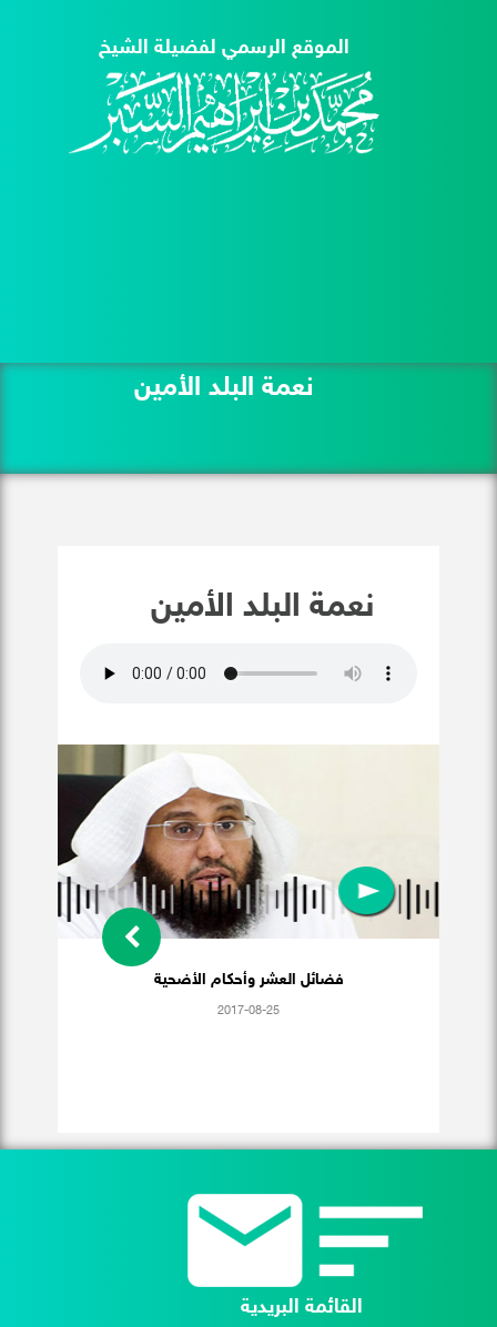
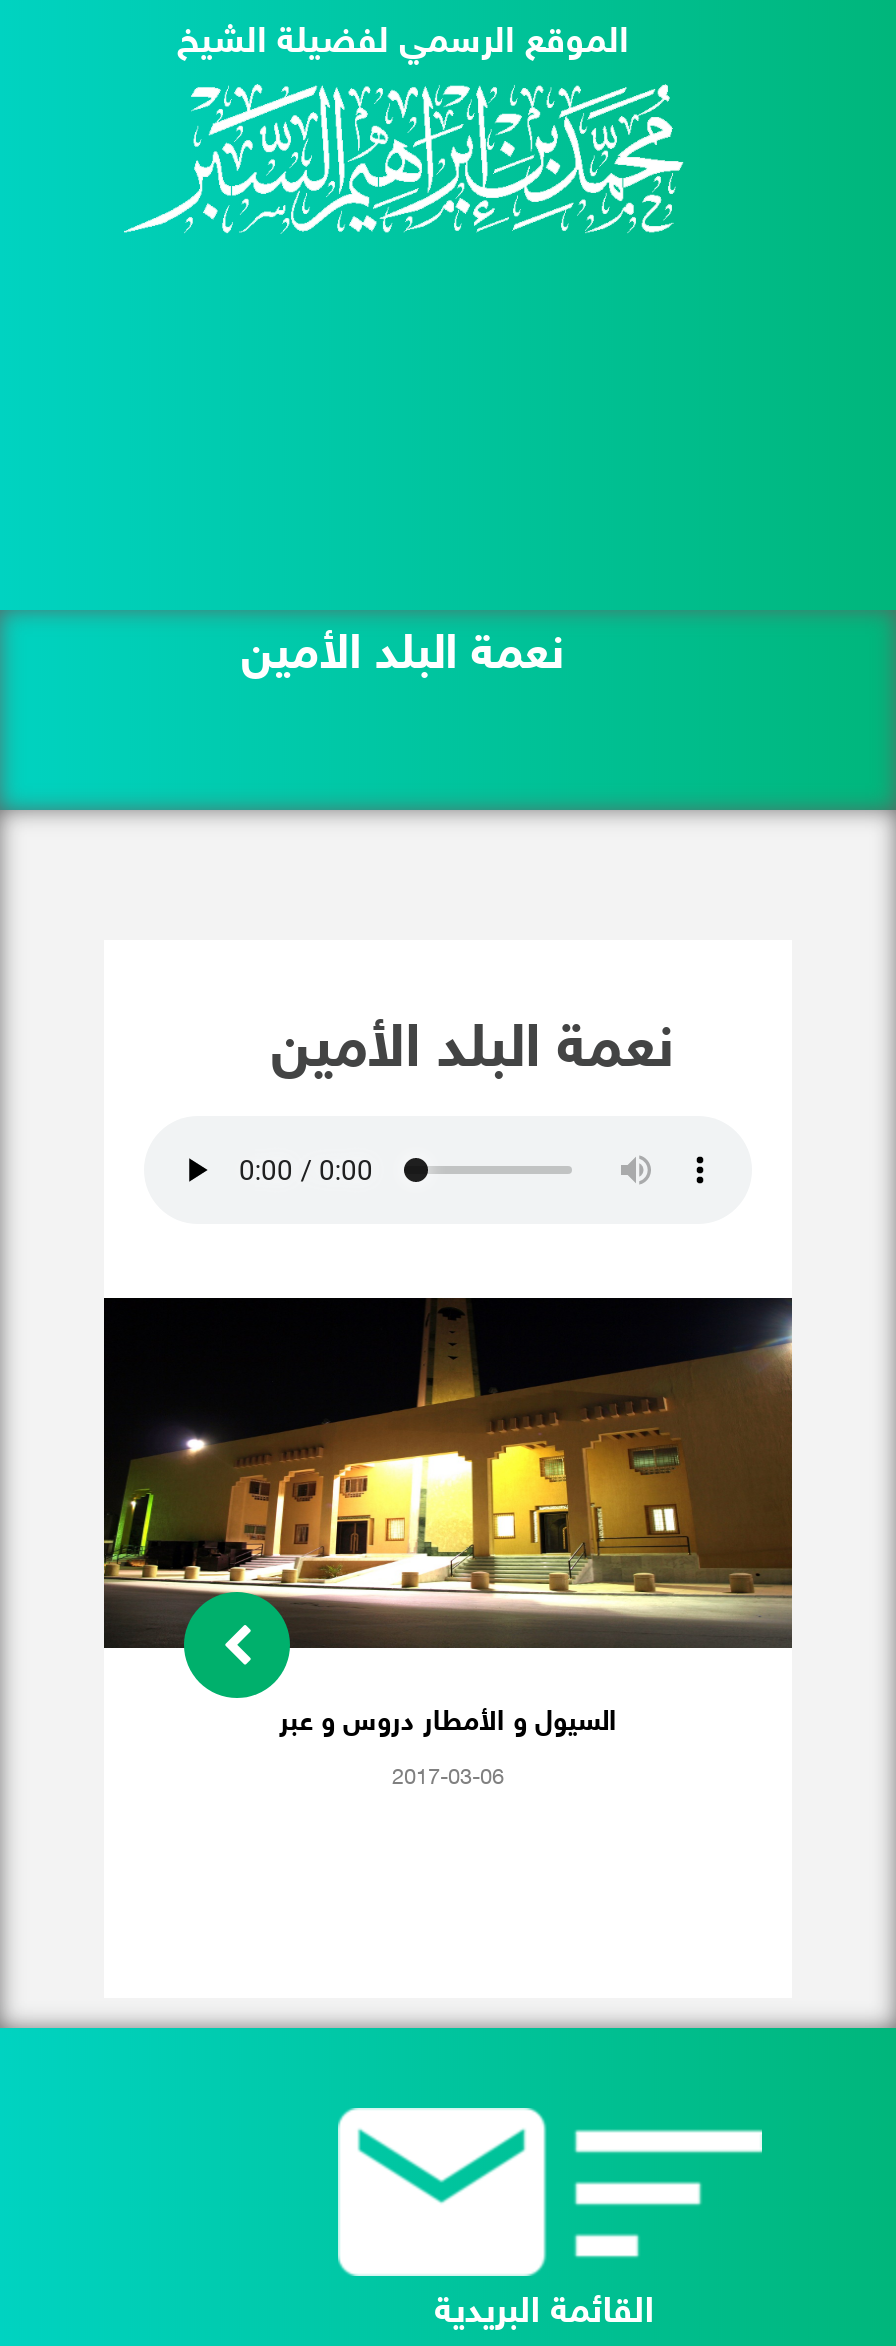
[57,743,439,990] [image] | فضائل العشر وأحكام الأضحية -> [102,1296,794,1740] [image] | السيول و الأمطار دروس و عبر
[217,1004,280,1019] 2017-08-25 -> [392,1766,504,1792] 2017-03-06

